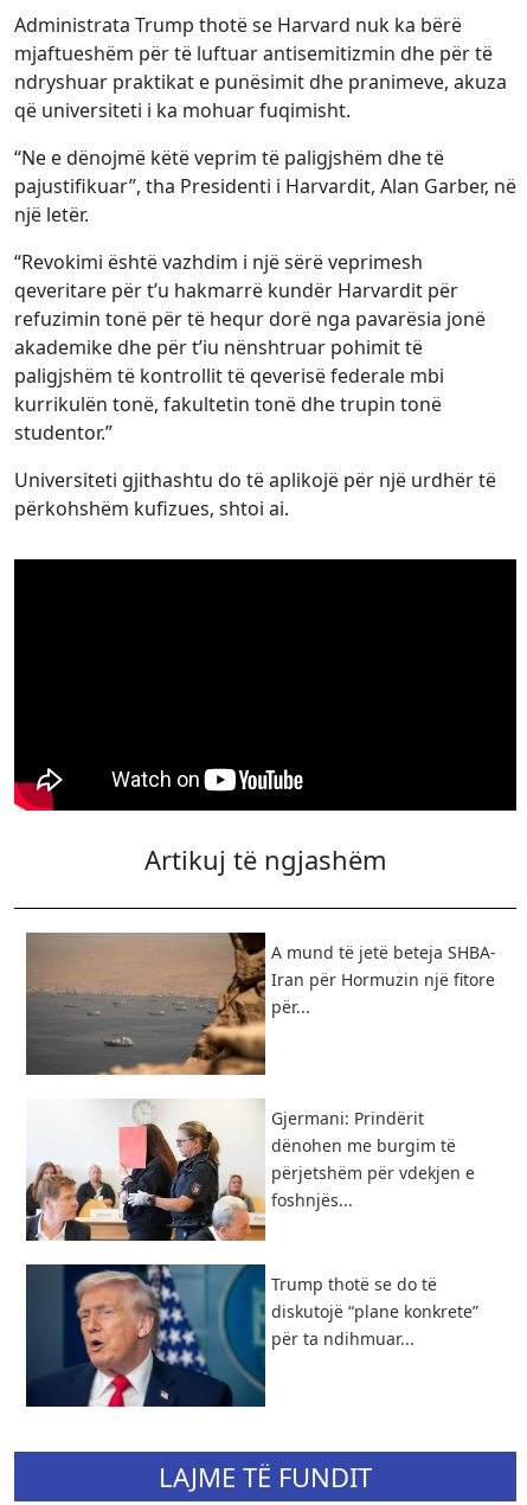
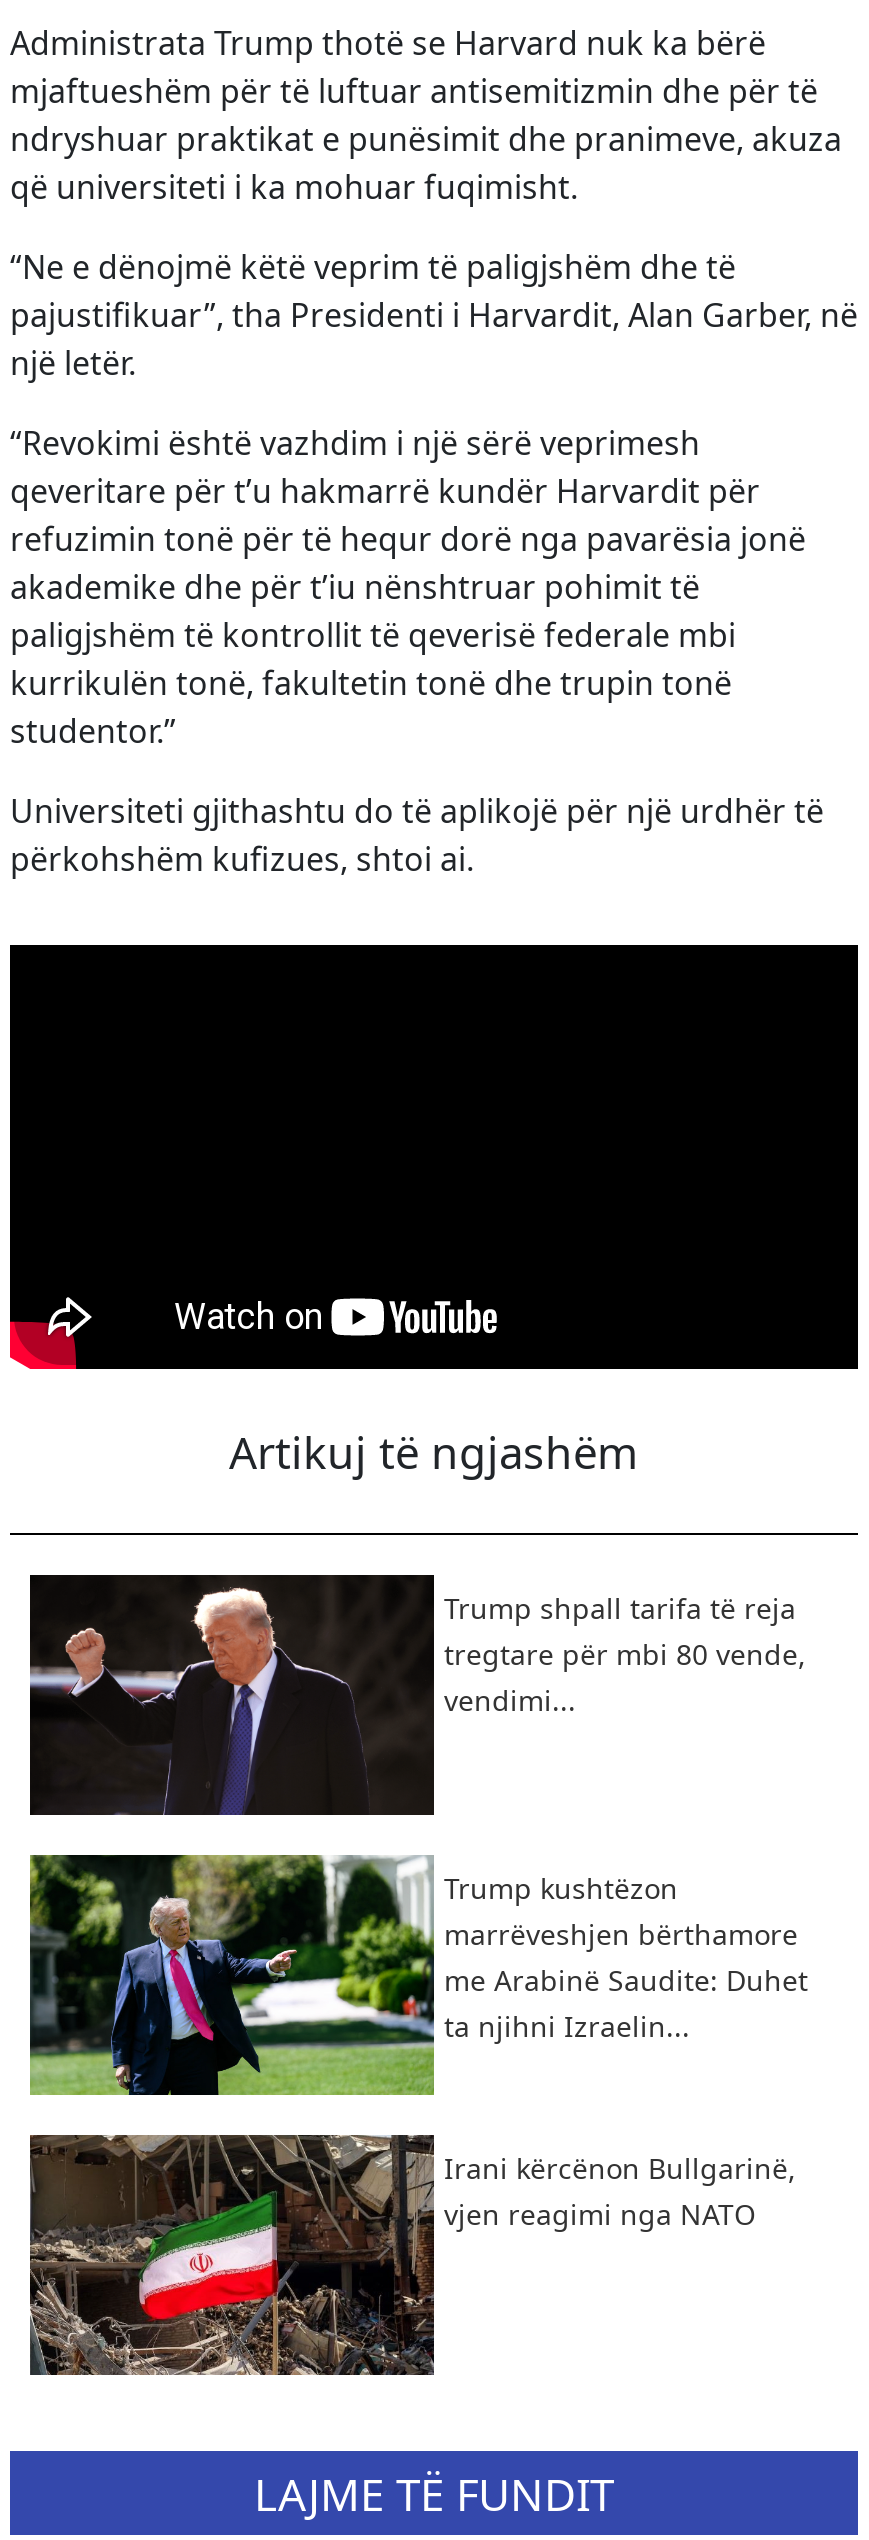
[25,931,496,1076] [image] | A mund të jetë beteja SHBA- | Iran për Hormuzin një fitore | për... -> [28,1575,806,1817] [image] | Trump shpall tarifa të reja | tregtare për mbi 80 vende, | vendimi...
[25,1099,475,1242] [image] | Gjermani: Prindërit | dënohen me burgim të | përjetshëm për vdekjen e | foshnjës... -> [28,1853,808,2097] [image] | Trump kushtëzon | marrëveshjen bërthamore | me Arabinë Saudite: Duhet | ta njihni Izraelin...
[25,1263,478,1408] [image] | Trump thotë se do të | diskutojë “plane konkrete” | për ta ndihmuar... -> [28,2133,796,2377] [image] | Irani kërcënon Bullgarinë, | vjen reagimi nga NATO

